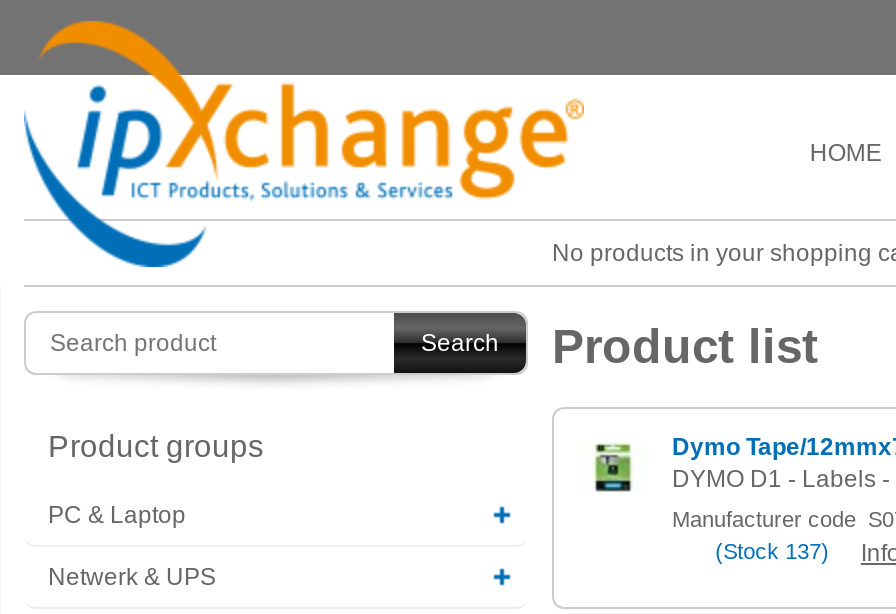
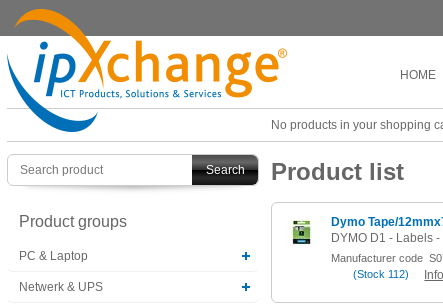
[715,539,829,563] (Stock 137) -> [353,268,409,280] (Stock 112)

